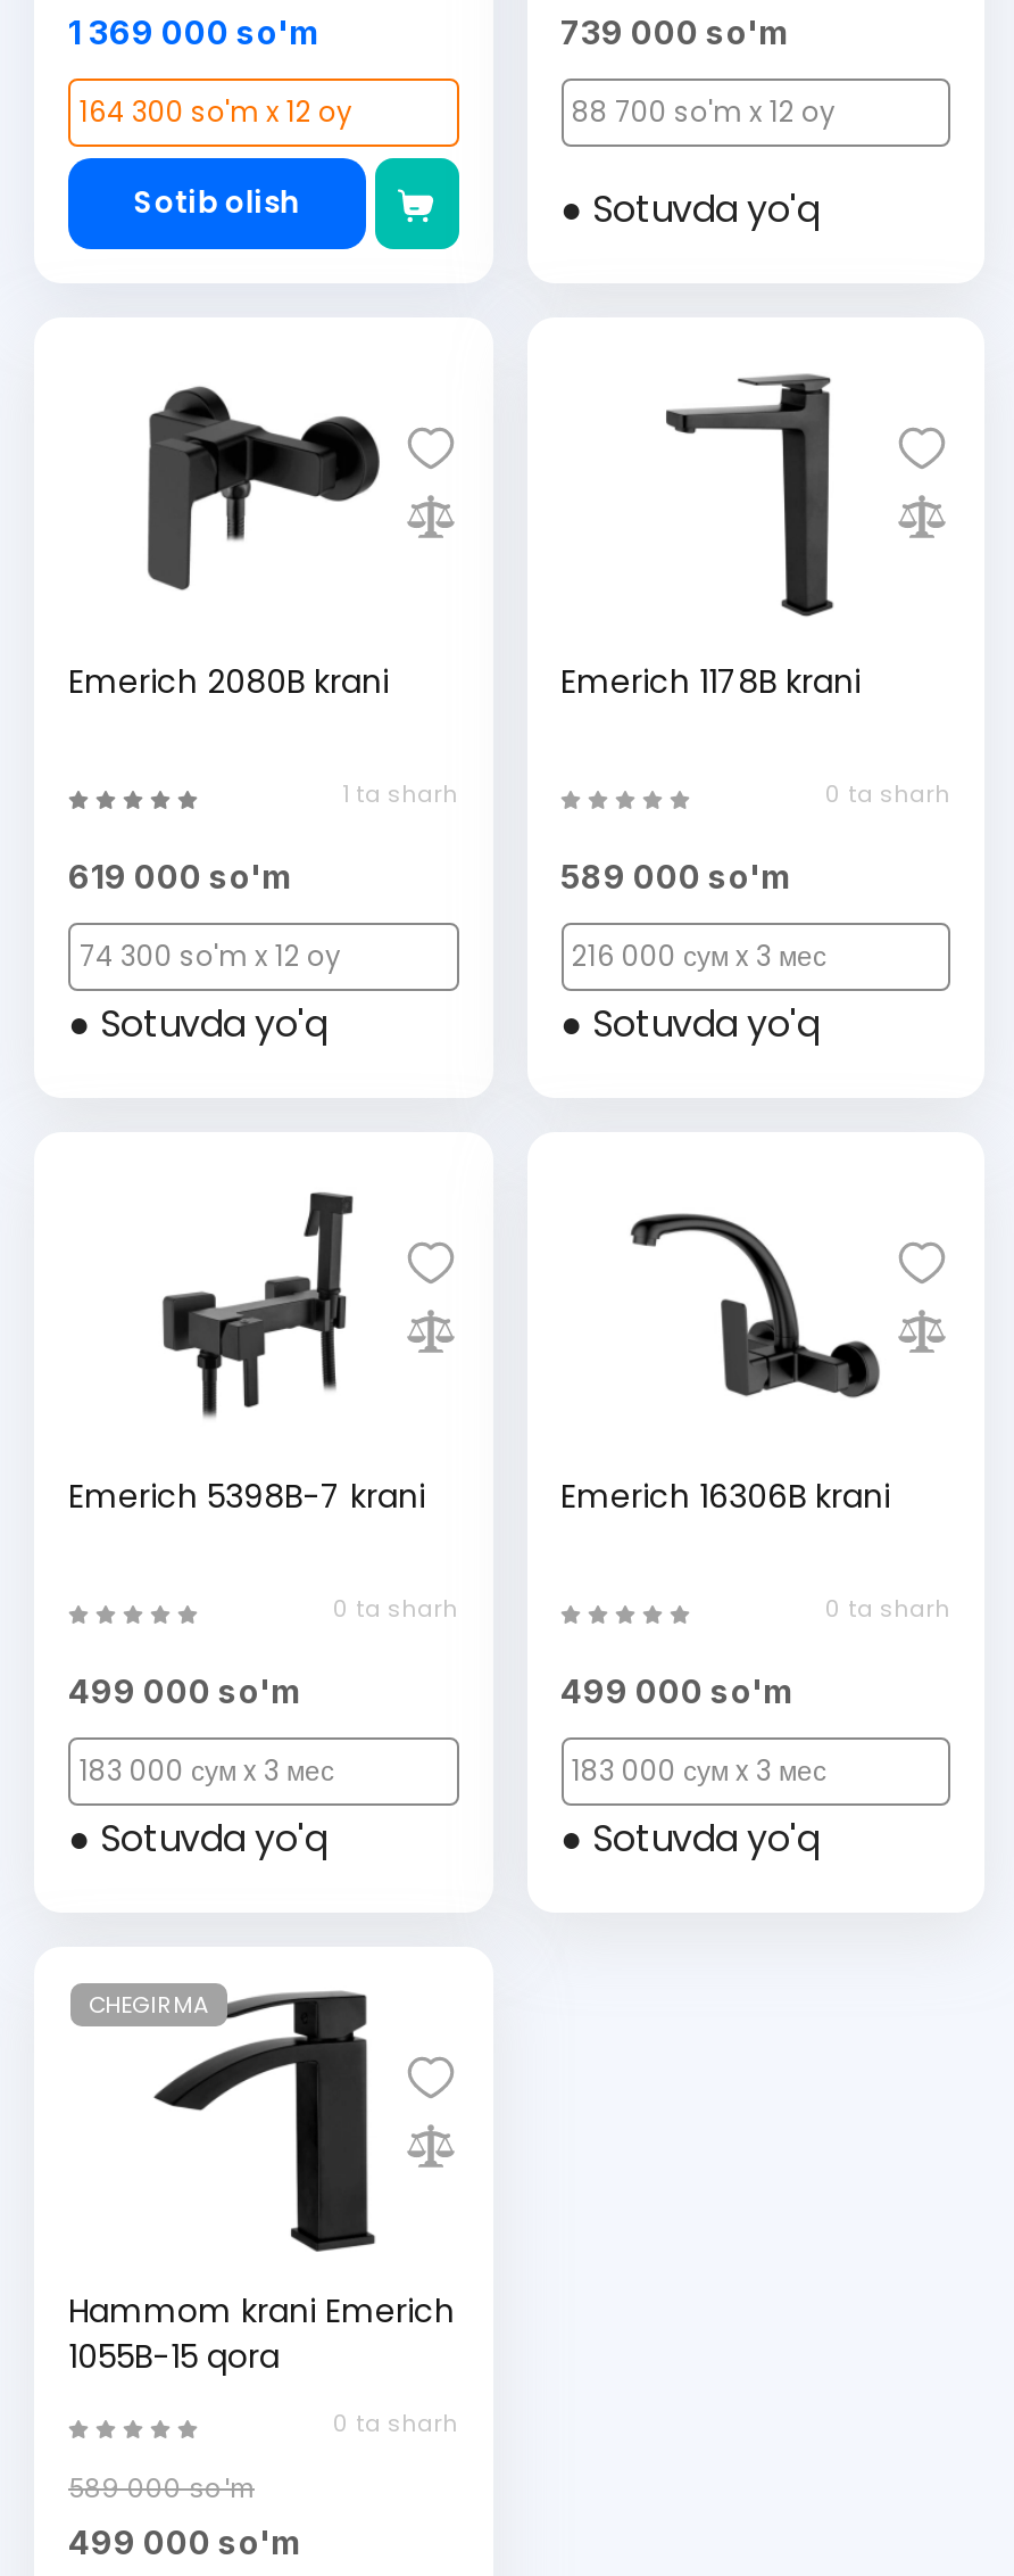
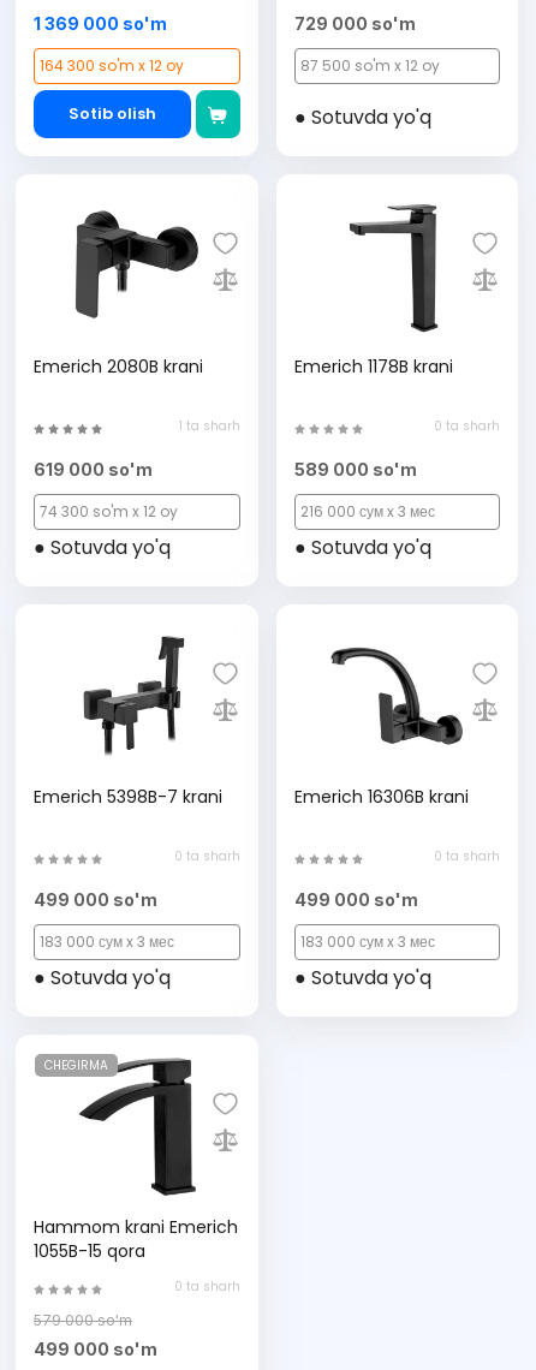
[560,13,790,51] 739 000 so'm -> [294,13,415,34] 729 000 so'm
[572,92,836,131] 88 700 so'm x 12 oy -> [300,55,439,76] 87 500 so'm x 12 oy
[68,2470,255,2504] 589 000 so'm -> [34,1311,132,1329] 579 000 so'm

